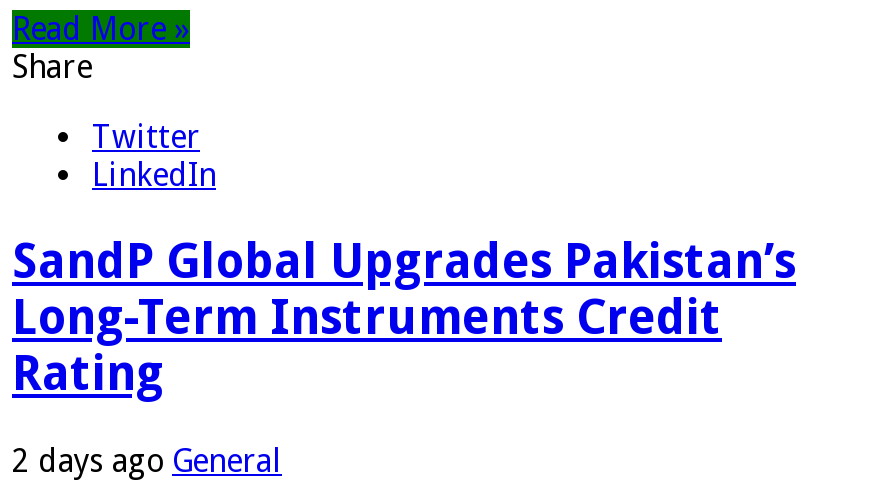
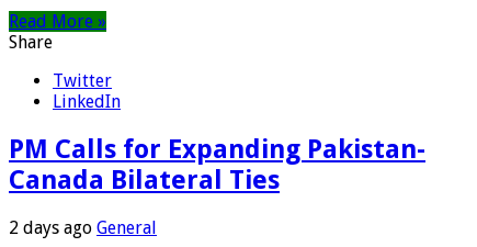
[12,234,796,402] SandP Global Upgrades Pakistan’s | Long-Term Instruments Credit | Rating -> [9,134,425,195] PM Calls for Expanding Pakistan- | Canada Bilateral Ties

